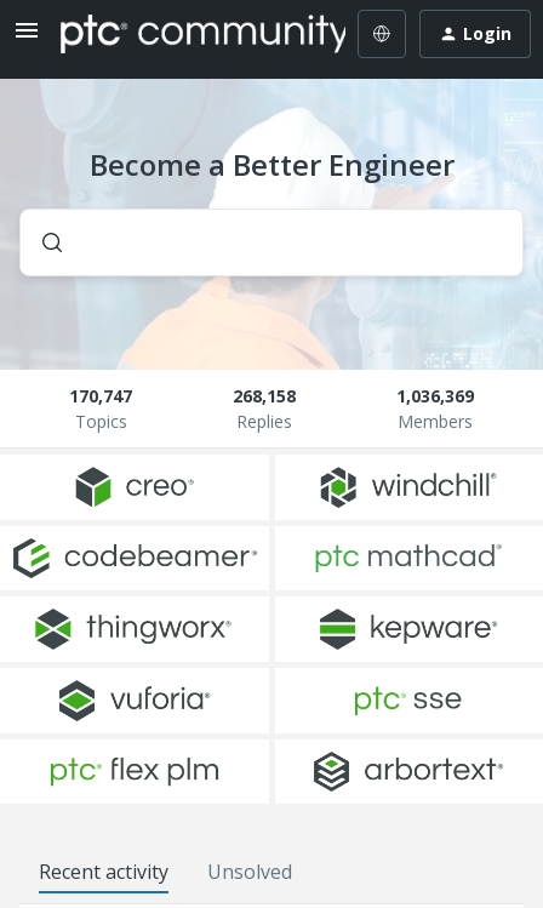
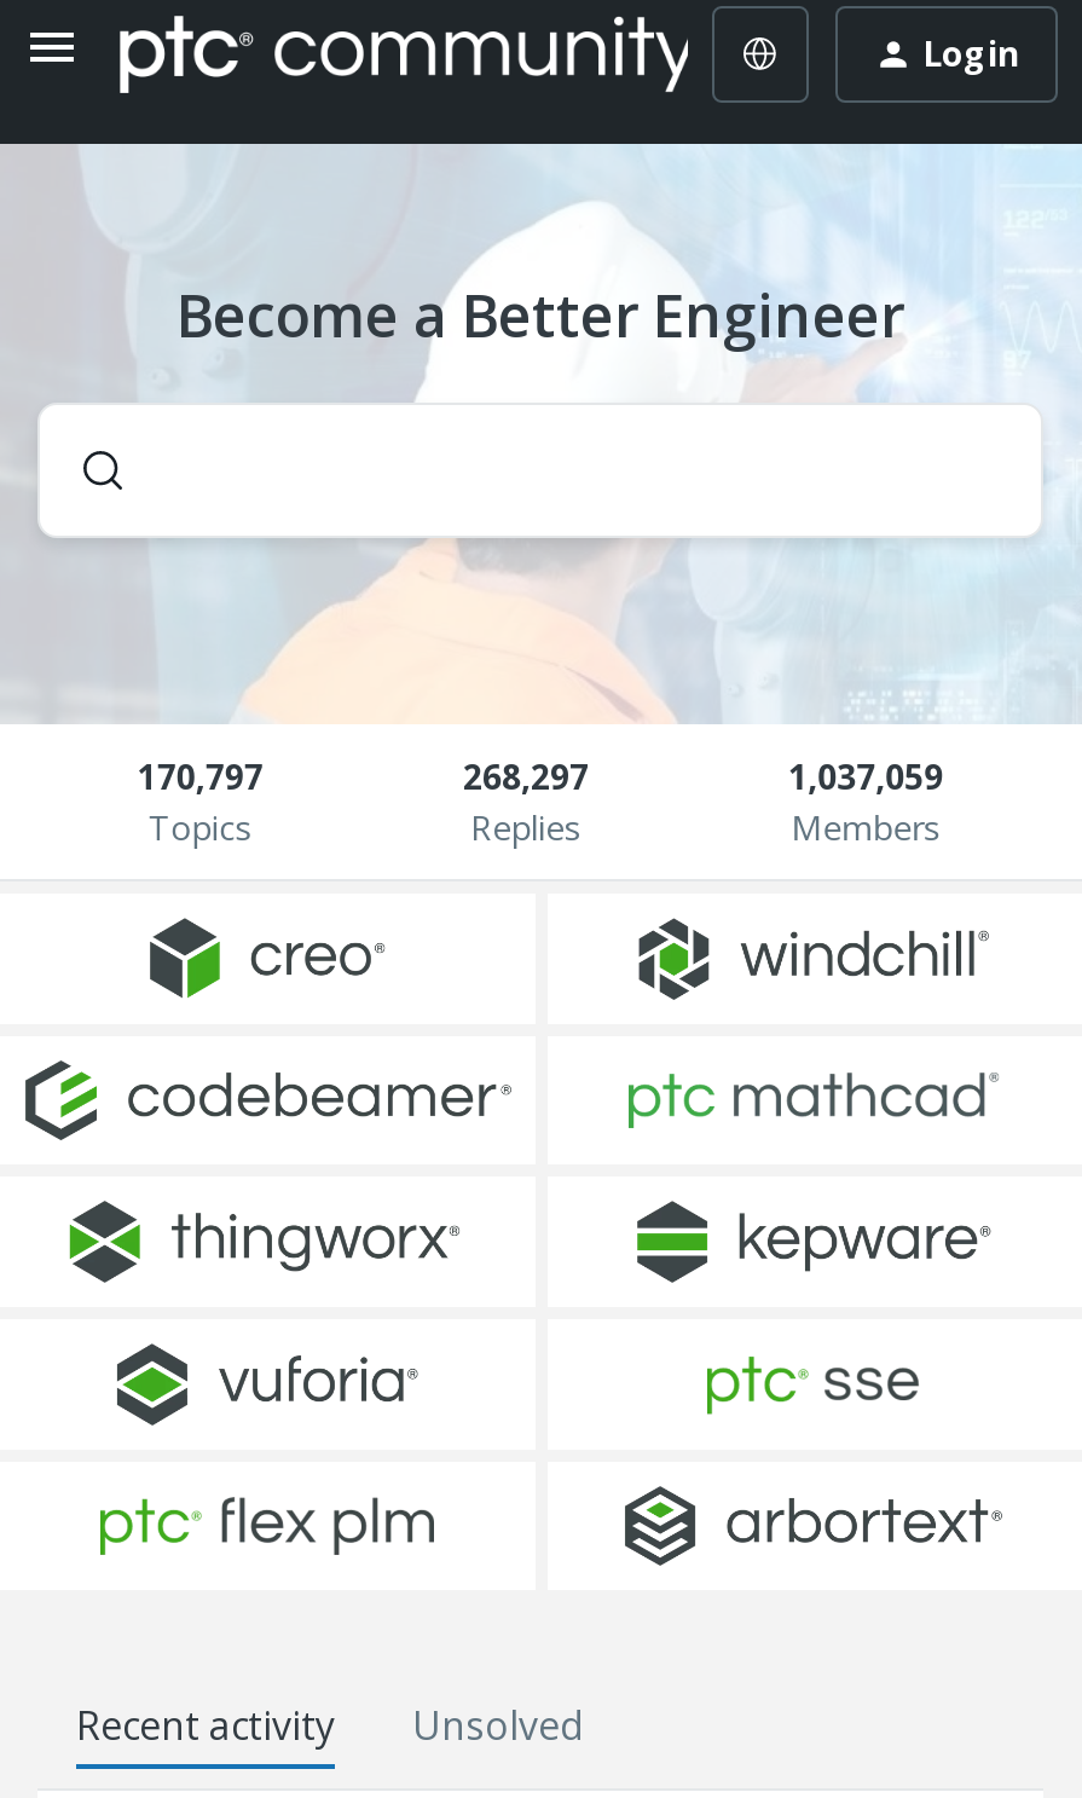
[69,384,132,407] 170,747 -> [137,753,263,799] 170,797
[233,384,296,407] 268,158 -> [463,753,589,799] 268,297
[396,384,473,407] 1,036,369 -> [788,753,943,799] 1,037,059

